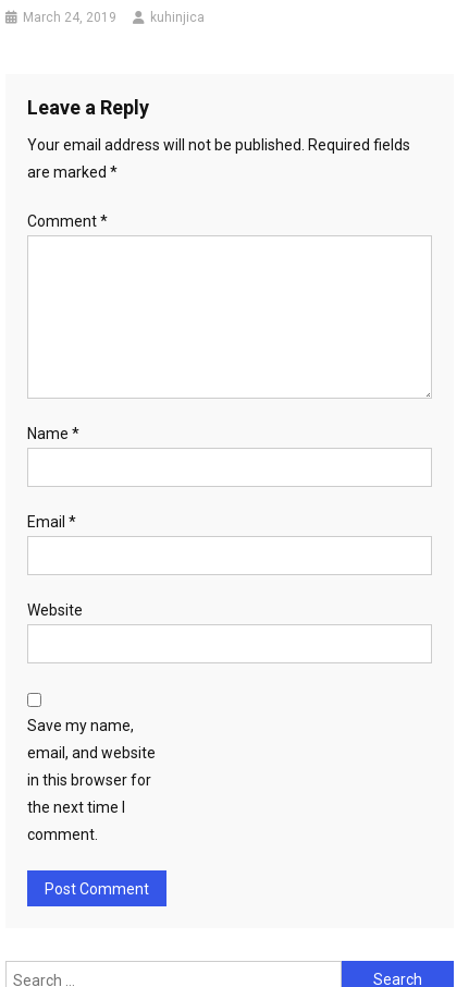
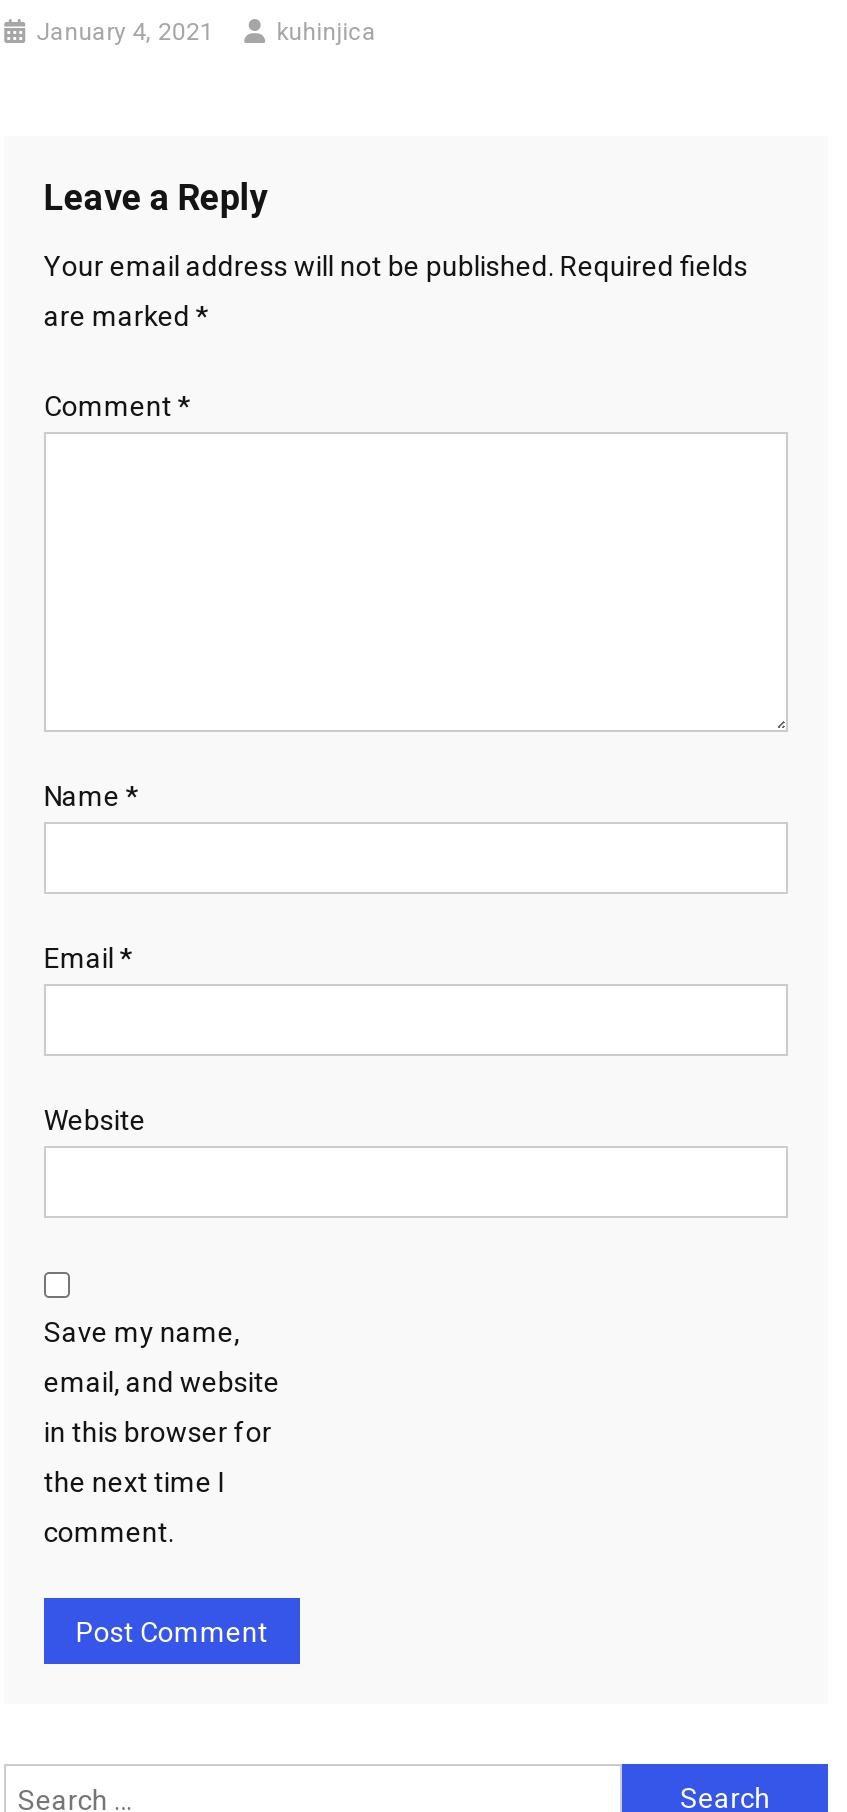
[23,10,117,25] March 24, 2019 -> [36,18,214,46] January 4, 2021

